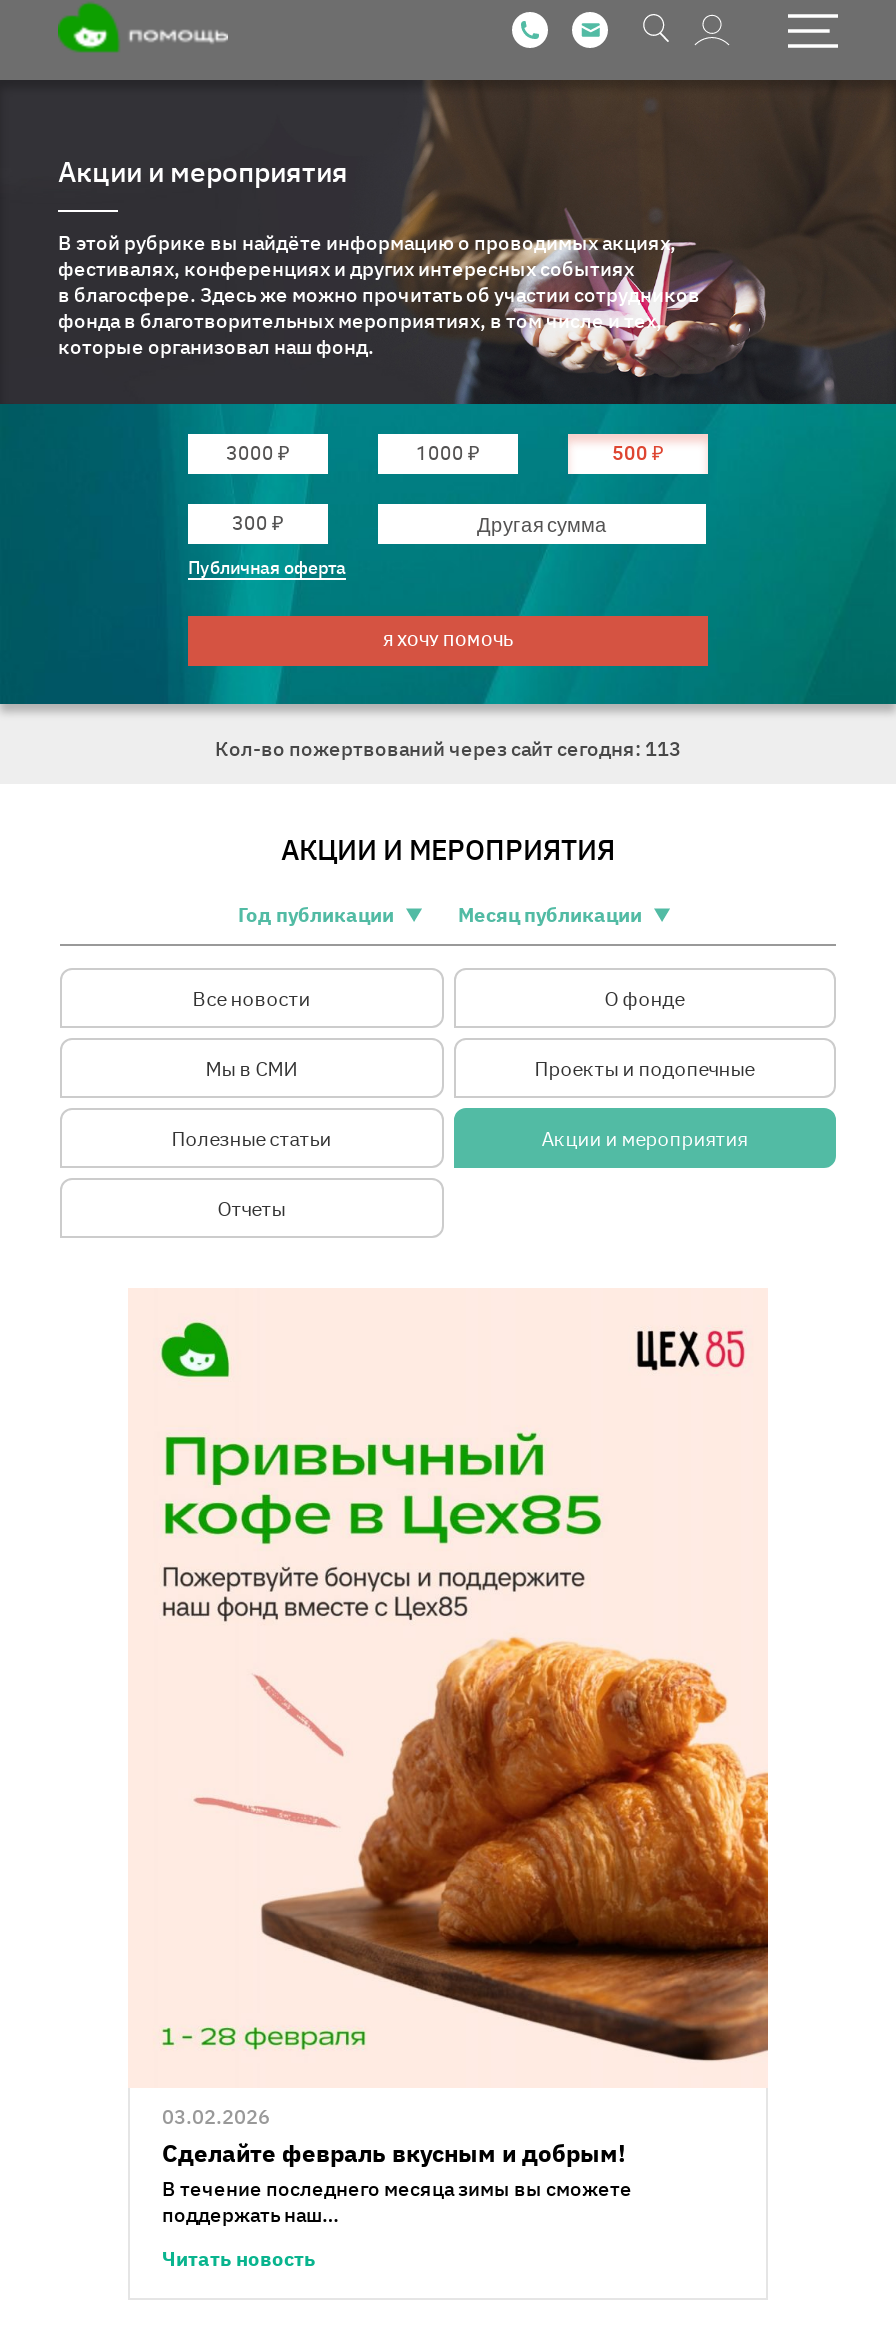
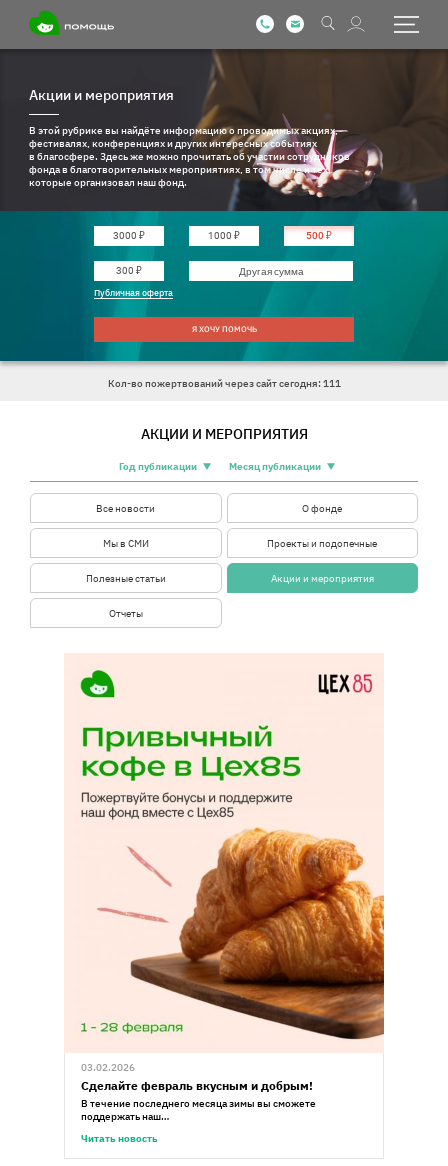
[215,736,681,762] Кол-во пожертвований через сайт сегодня: 113 -> [107,377,340,390] Кол-во пожертвований через сайт сегодня: 111

